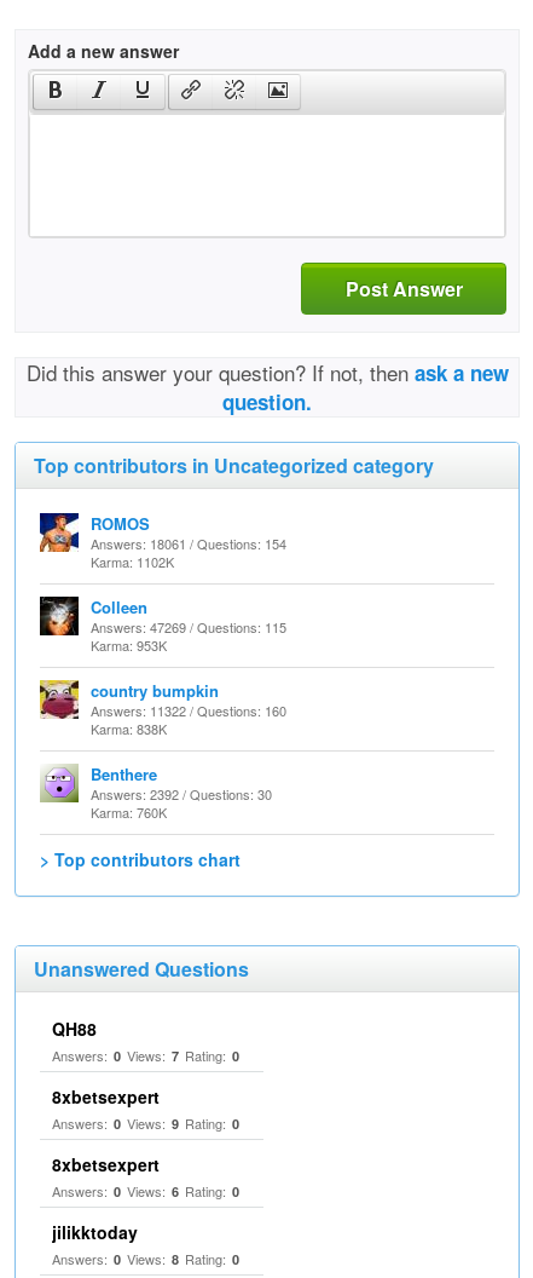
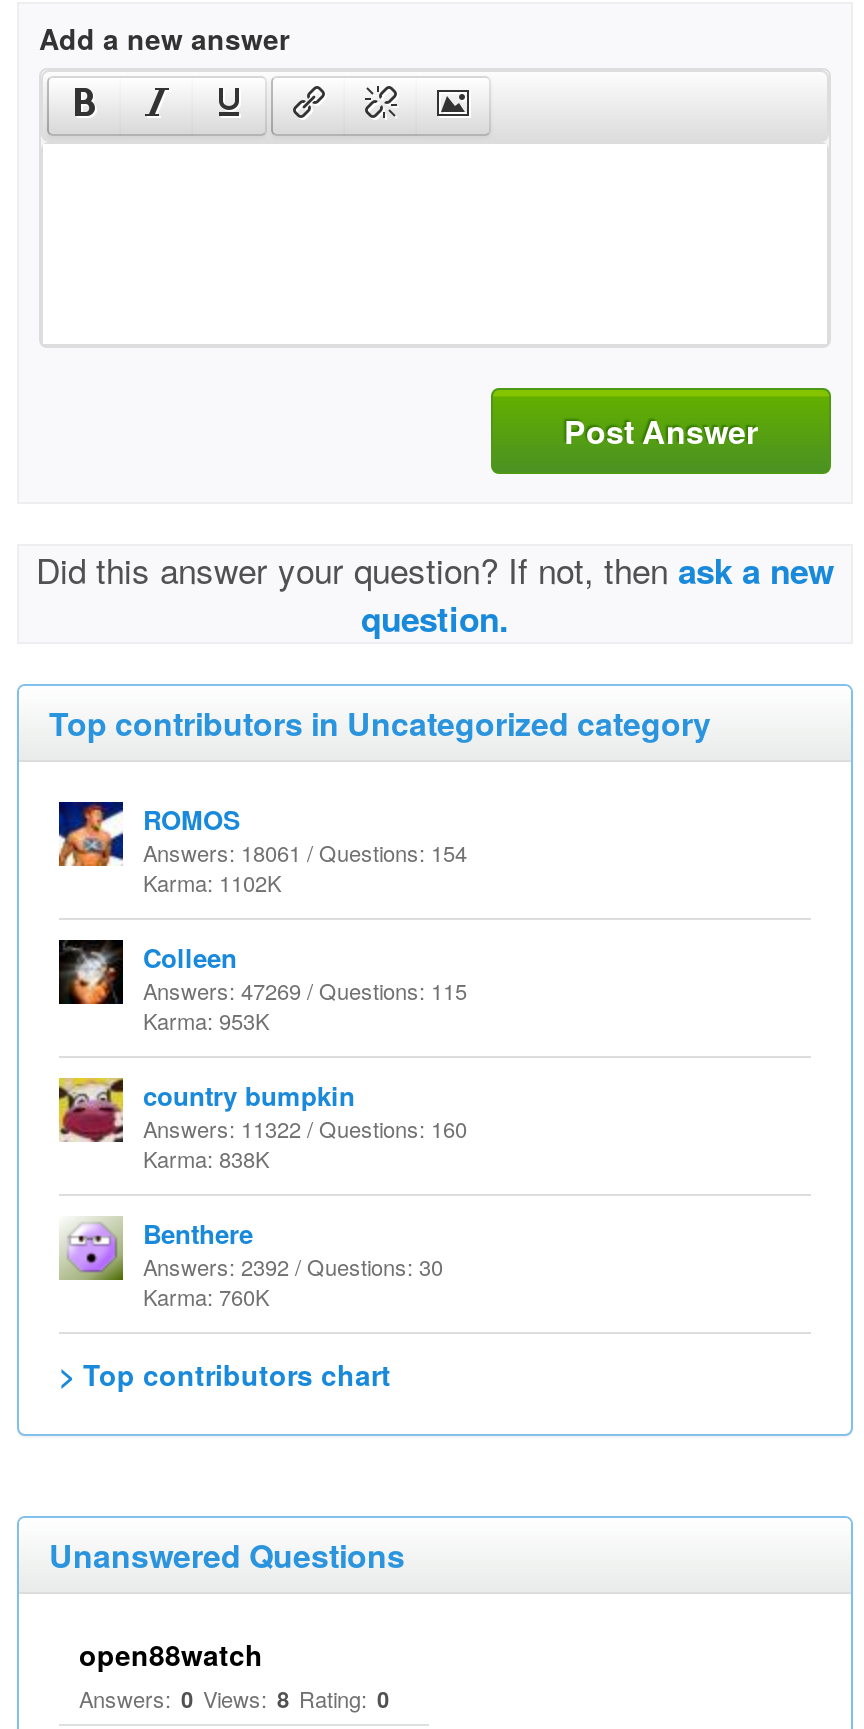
[52,1017,239,1244] QH88 | Answers: 0 Views: 7 Rating: 0 | 8xbetsexpert | Answers: 0 Views: 9 Rating: 0 | 8xbetsexpert | Answers: 0 Views: 6 Rating: 0 | jilikktoday -> [79,1634,263,1674] open88watch

